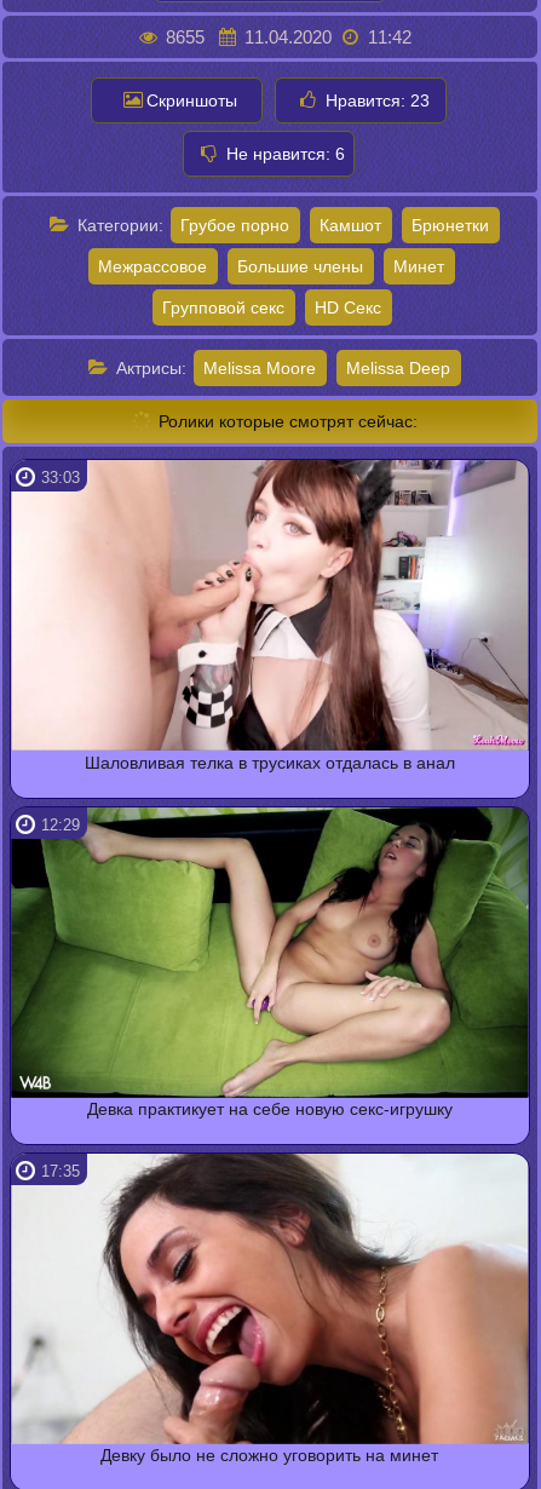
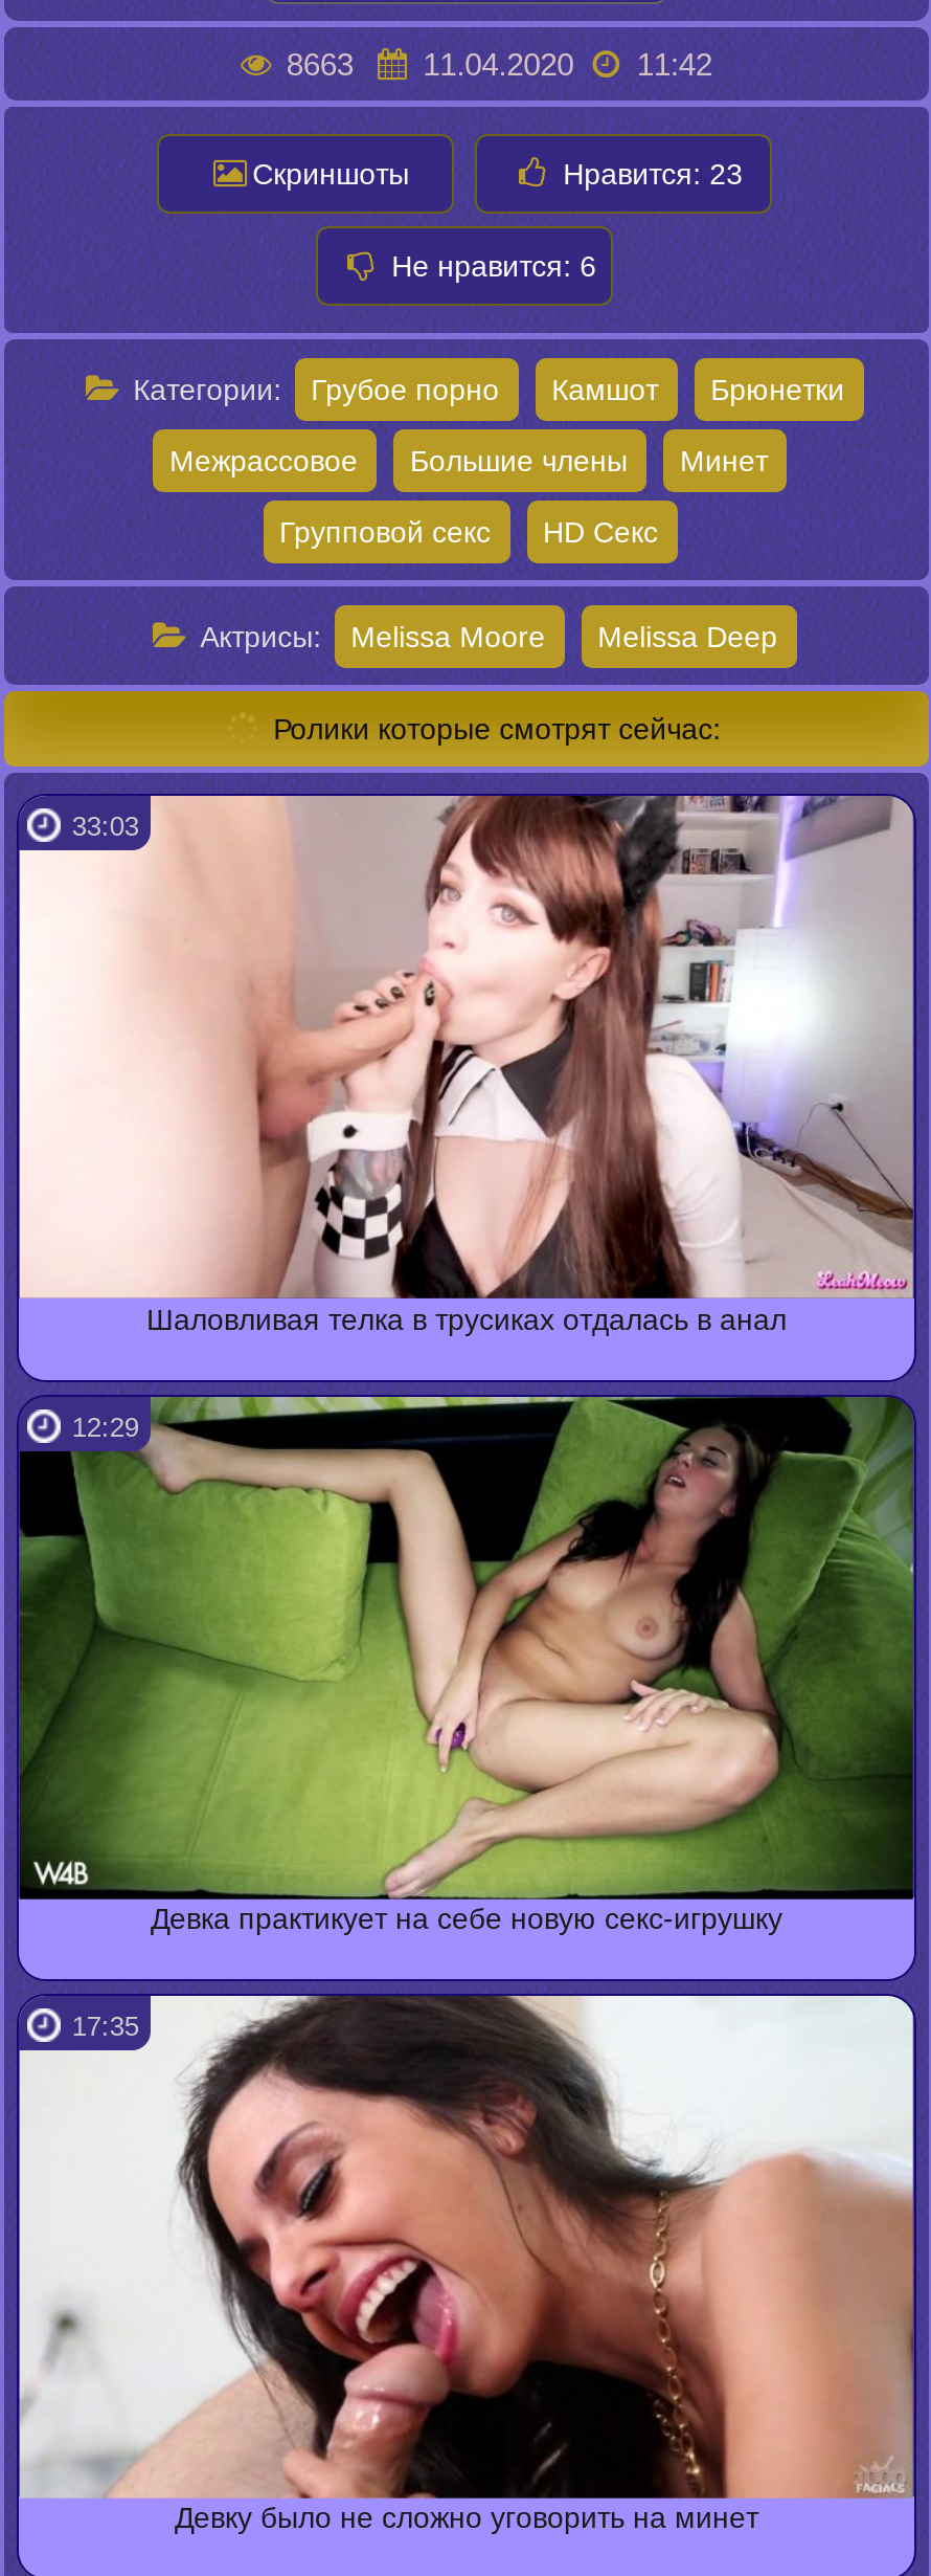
[161,27,412,48] 8655 11.04.2020 11:42 -> [278,47,712,82] 8663 11.04.2020 11:42

